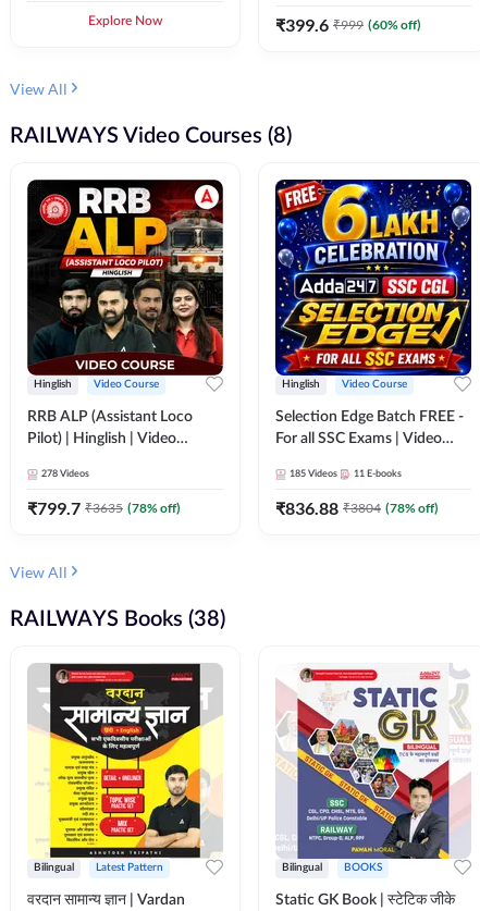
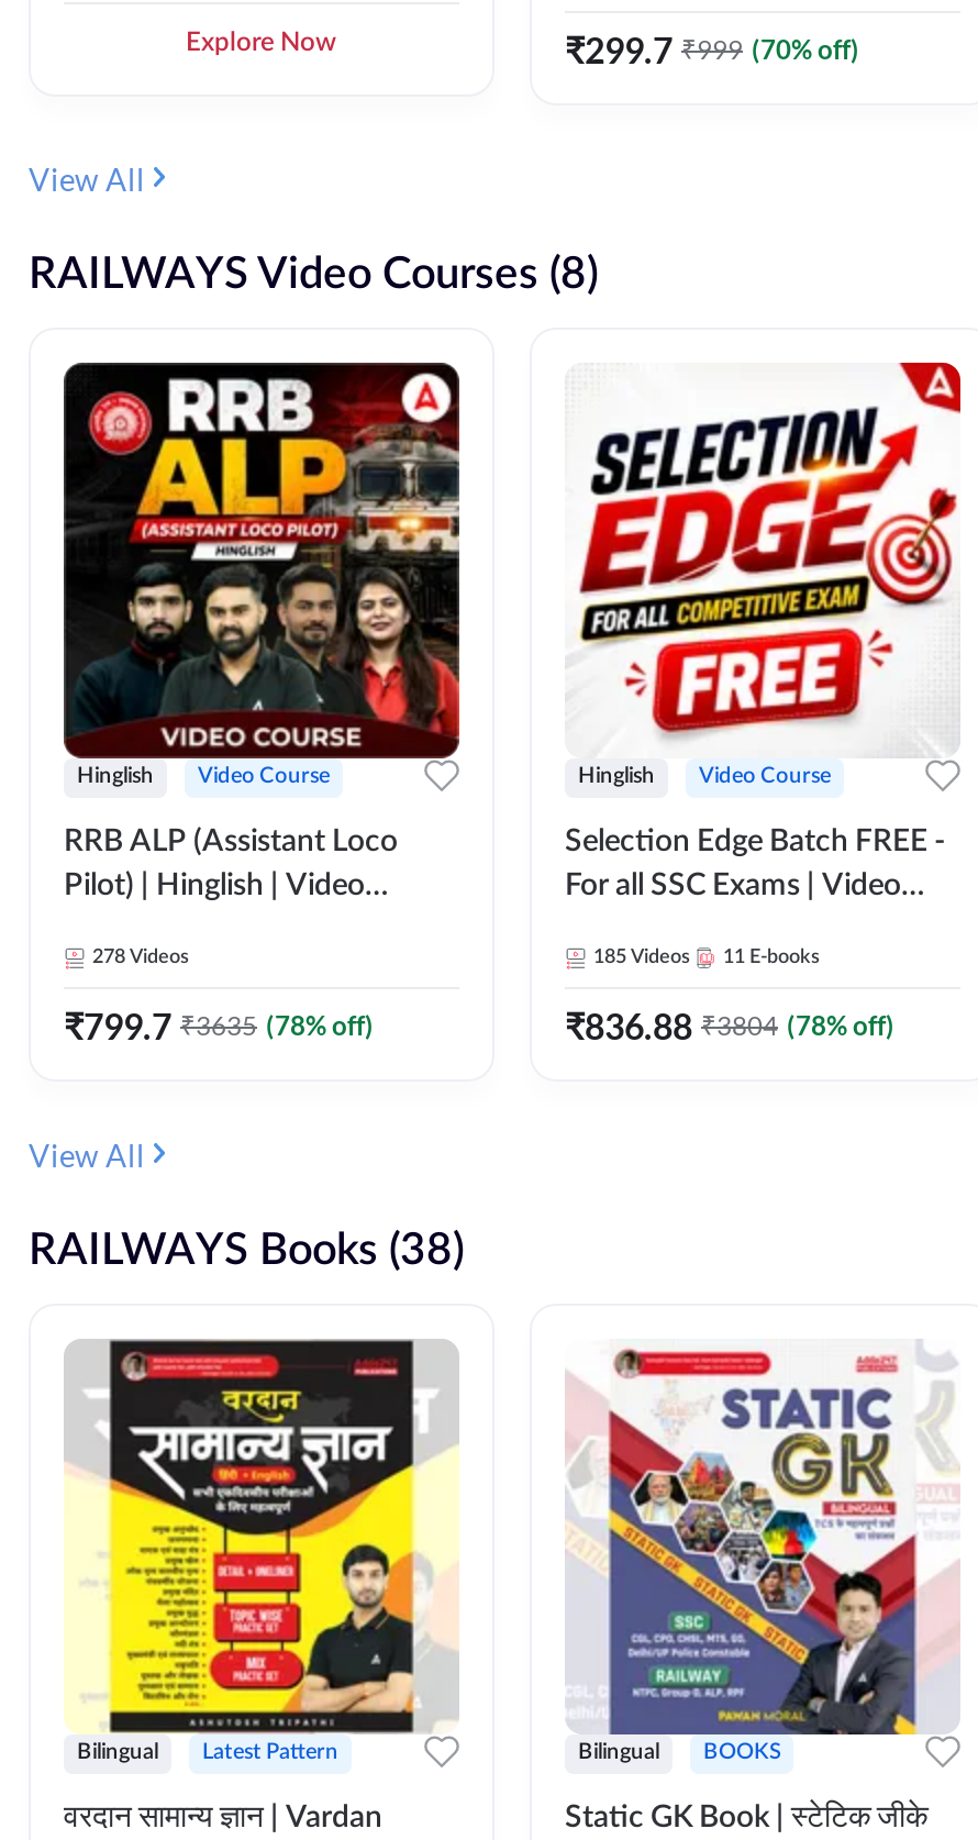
[275,14,421,35] ₹399.6 ₹999 (60% off) -> [565,29,859,70] ₹299.7 ₹999 (70% off)
[274,178,472,377] [image] -> [565,361,963,761] [image]

